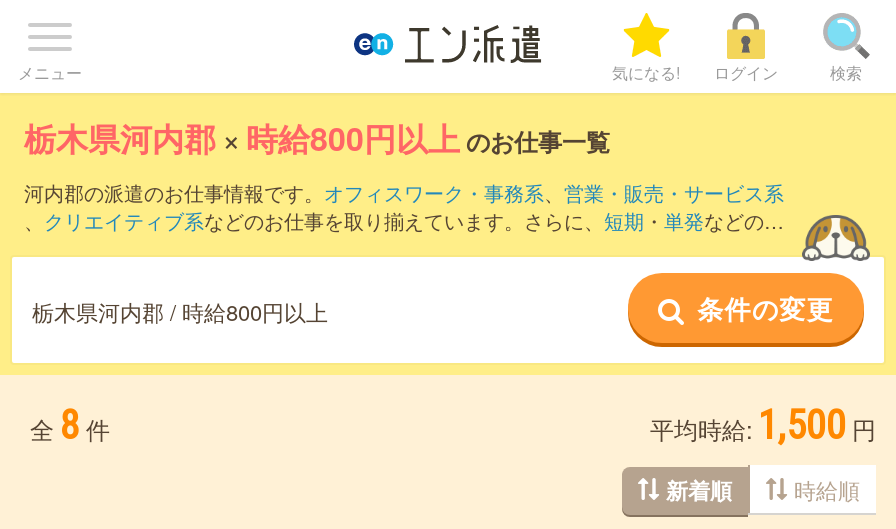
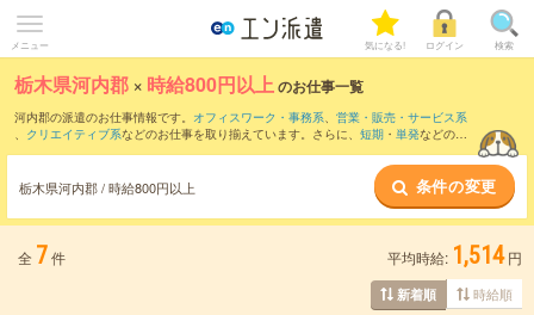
[30,401,110,449] 全 8 件 -> [18,241,66,270] 全 7 件
[650,401,876,449] 平均時給: 1,500 円 -> [387,241,522,270] 平均時給: 1,514 円

